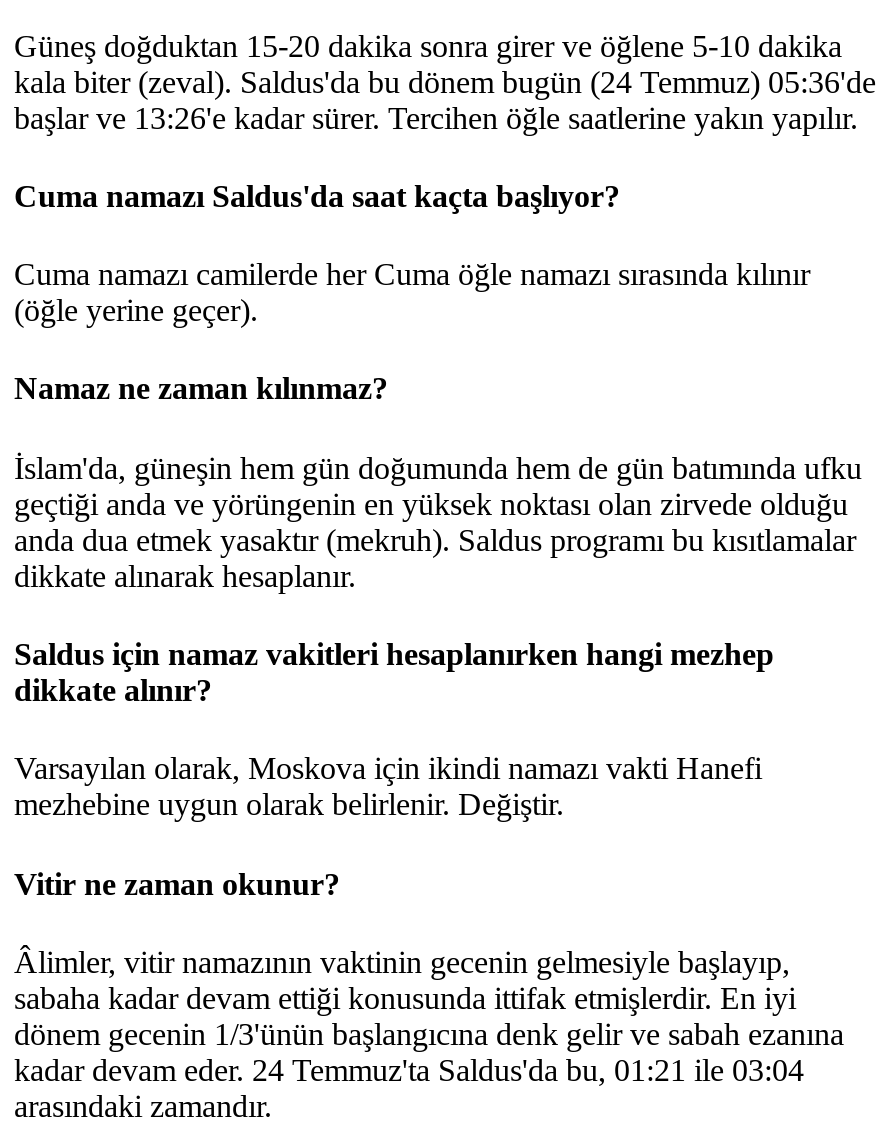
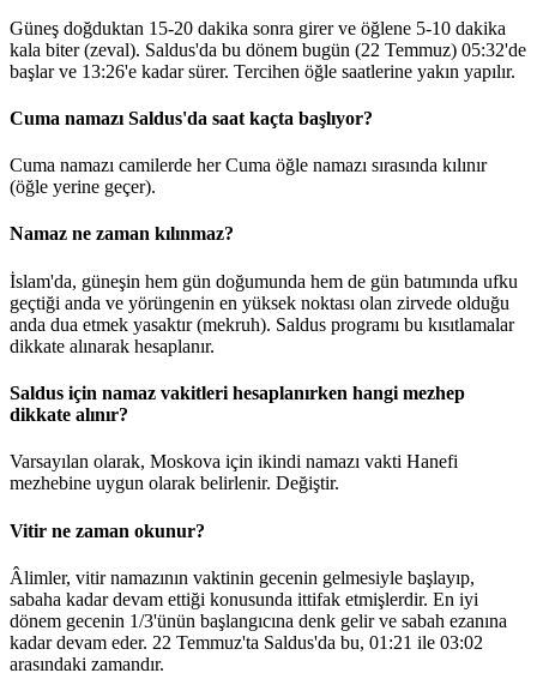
[14,64,876,98] kala biter (zeval). Saldus'da bu dönem bugün (24 Temmuz) 05:36'de -> [10,39,526,60] kala biter (zeval). Saldus'da bu dönem bugün (22 Temmuz) 05:32'de
[14,1053,804,1087] kadar devam eder. 24 Temmuz'ta Saldus'da bu, 01:21 ile 03:04 -> [10,632,483,652] kadar devam eder. 22 Temmuz'ta Saldus'da bu, 01:21 ile 03:02

